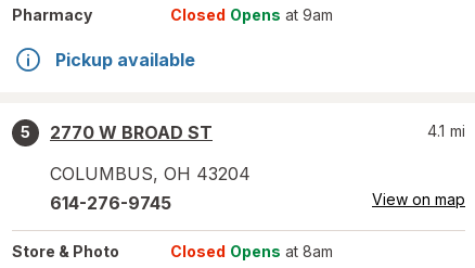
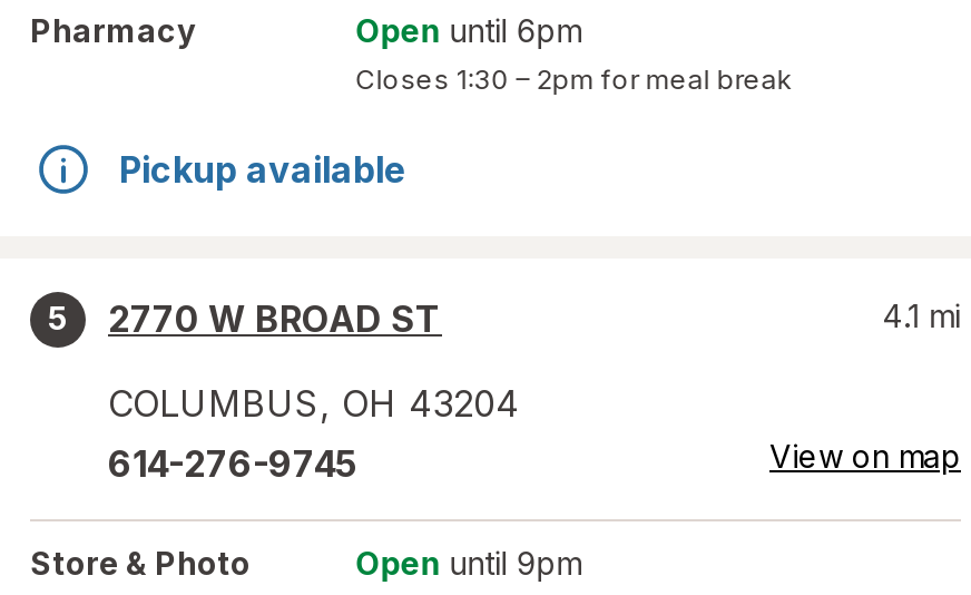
[171,5,333,24] Closed Opens at 9am -> [356,11,792,96] Open until 6pm | Closes 1:30 – 2pm for meal break
[171,242,333,260] Closed Opens at 8am -> [356,544,581,582] Open until 9pm

